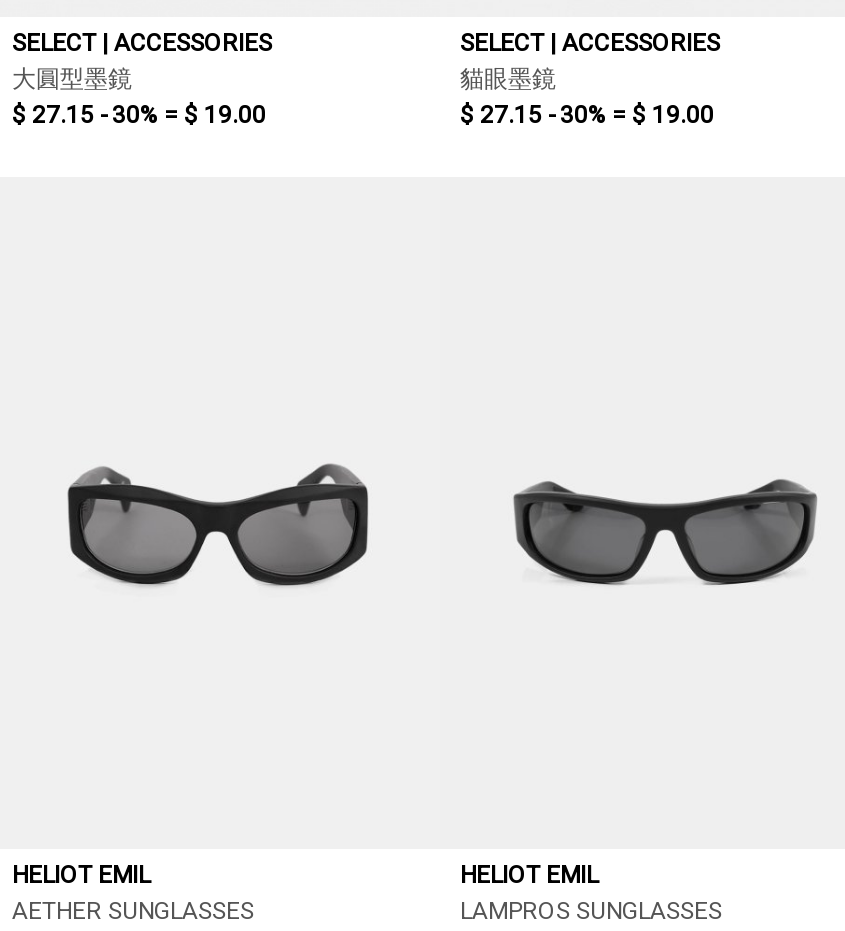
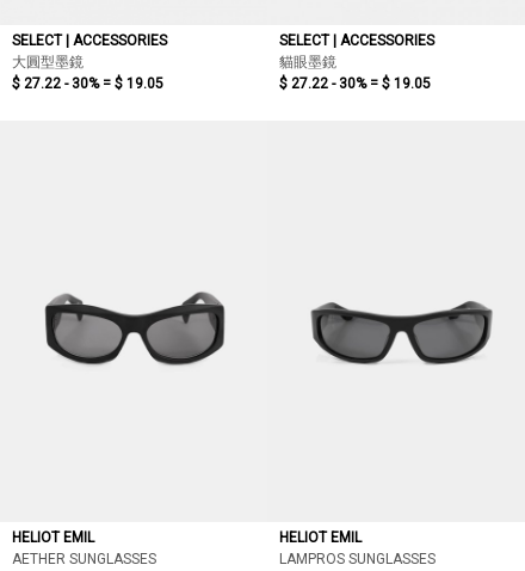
[12,101,266,129] $ 27.15 - 30% = $ 19.00 -> [12,75,163,92] $ 27.22 - 30% = $ 19.05
[460,101,714,129] $ 27.15 - 30% = $ 19.00 -> [279,75,431,92] $ 27.22 - 30% = $ 19.05

